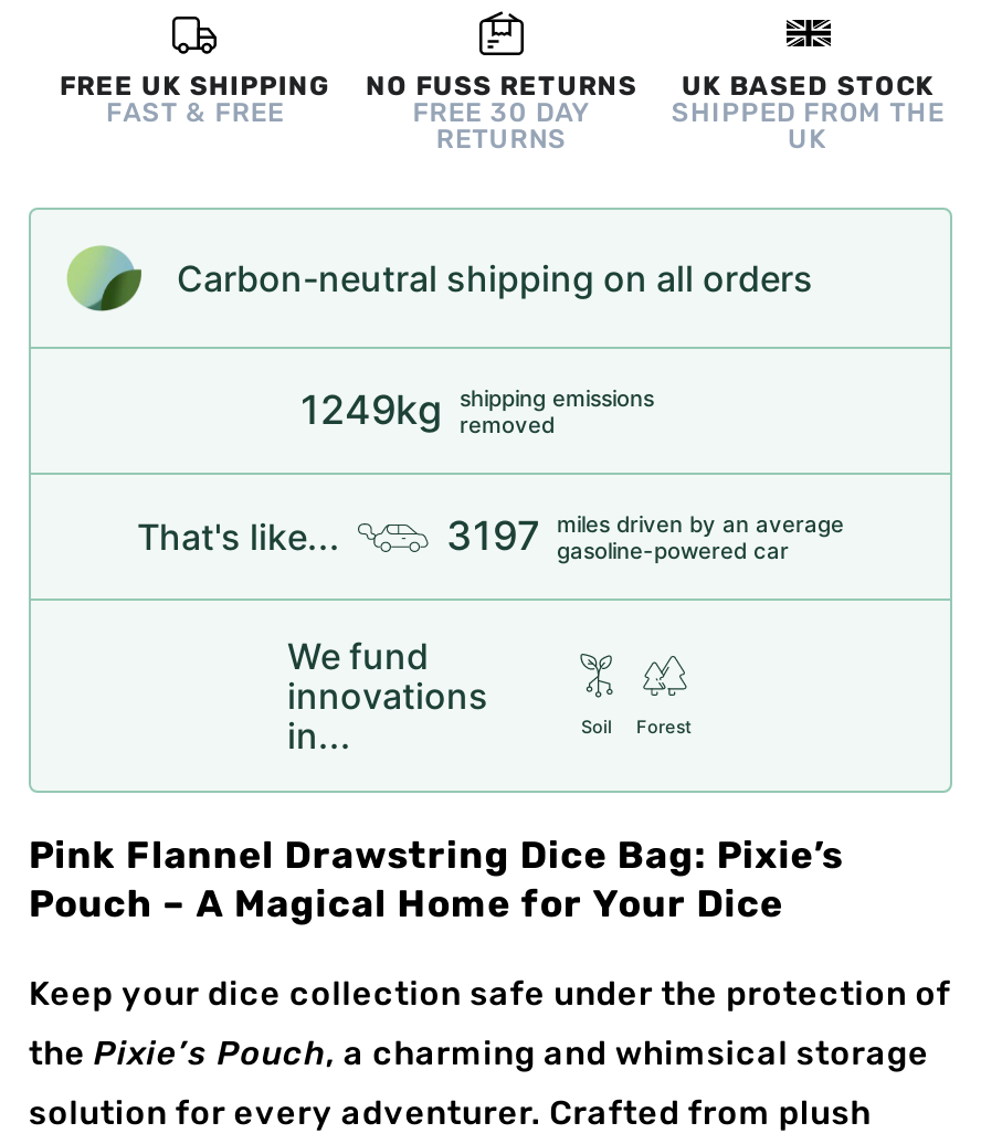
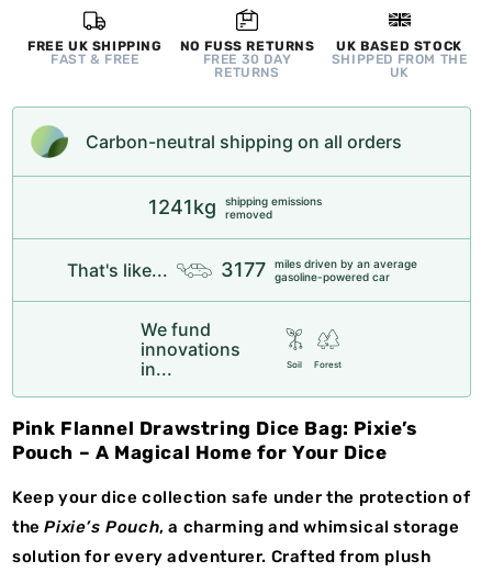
[300,385,654,438] 1249kg shipping emissions removed -> [148,195,322,221] 1241kg shipping emissions removed
[446,511,844,564] 3197 miles driven by an average gasoline-powered car -> [220,257,417,284] 3177 miles driven by an average gasoline-powered car

